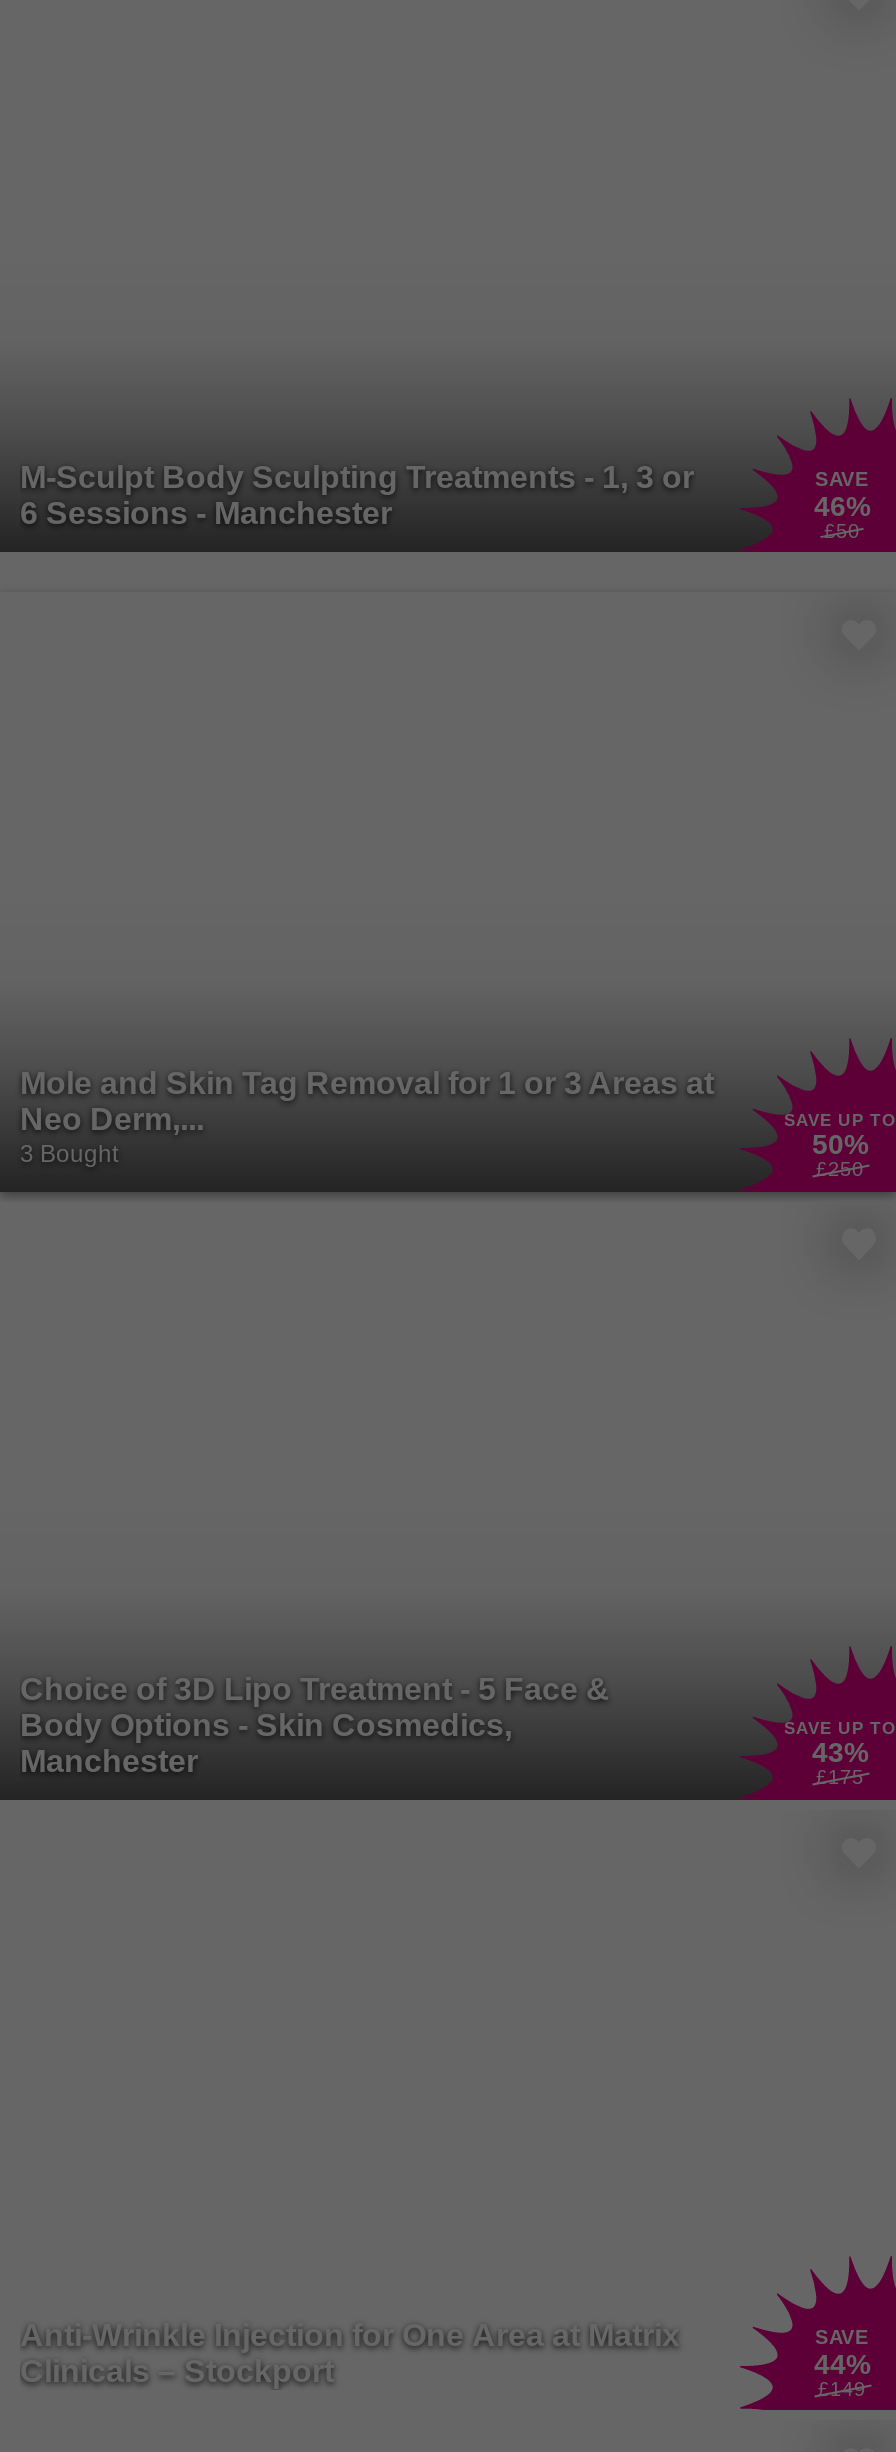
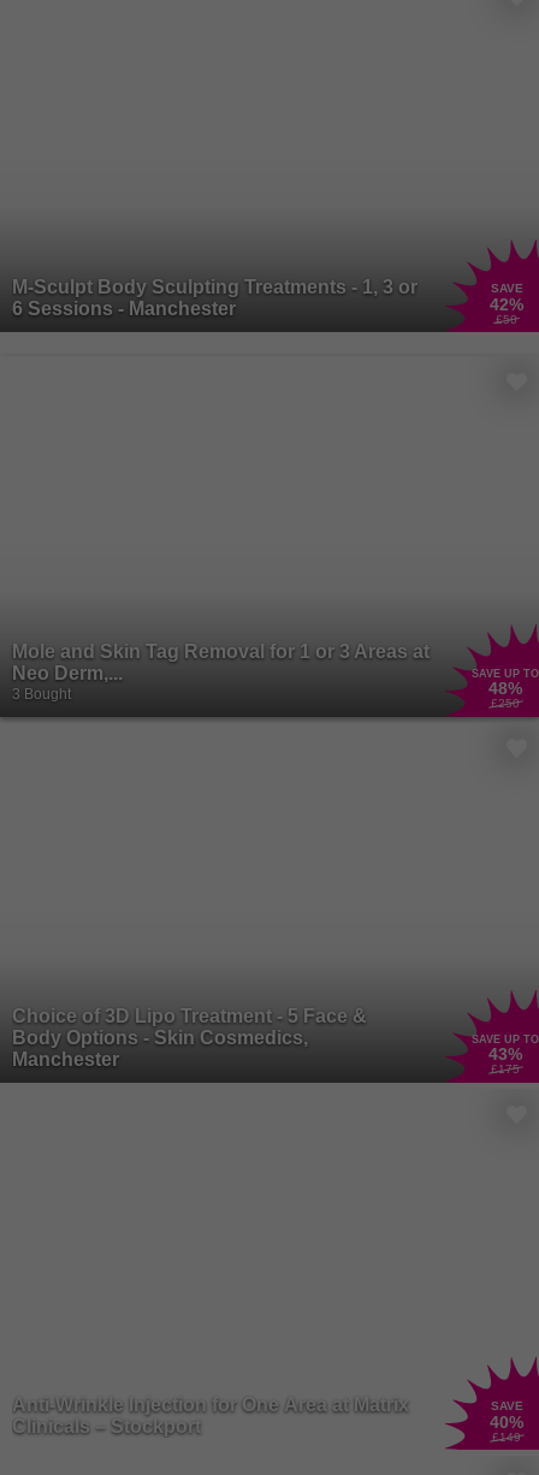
[814,490,870,522] 46% -> [490,295,523,314] 42%
[812,1127,868,1159] 50% -> [488,678,522,697] 48%
[814,2348,870,2380] 44% -> [490,1412,523,1432] 40%

